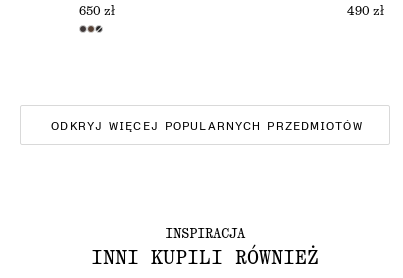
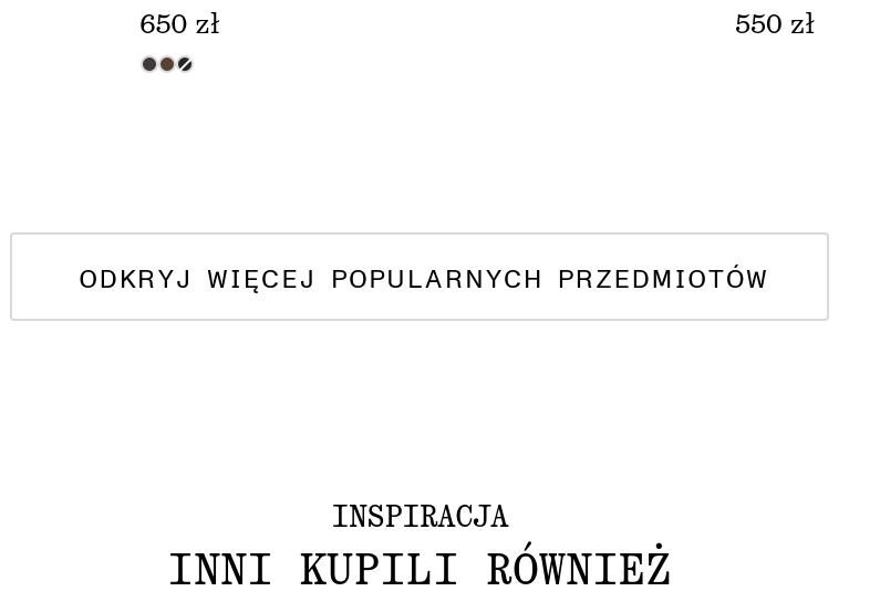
[347,5,384,17] 490 zł -> [735,11,814,38] 550 zł

